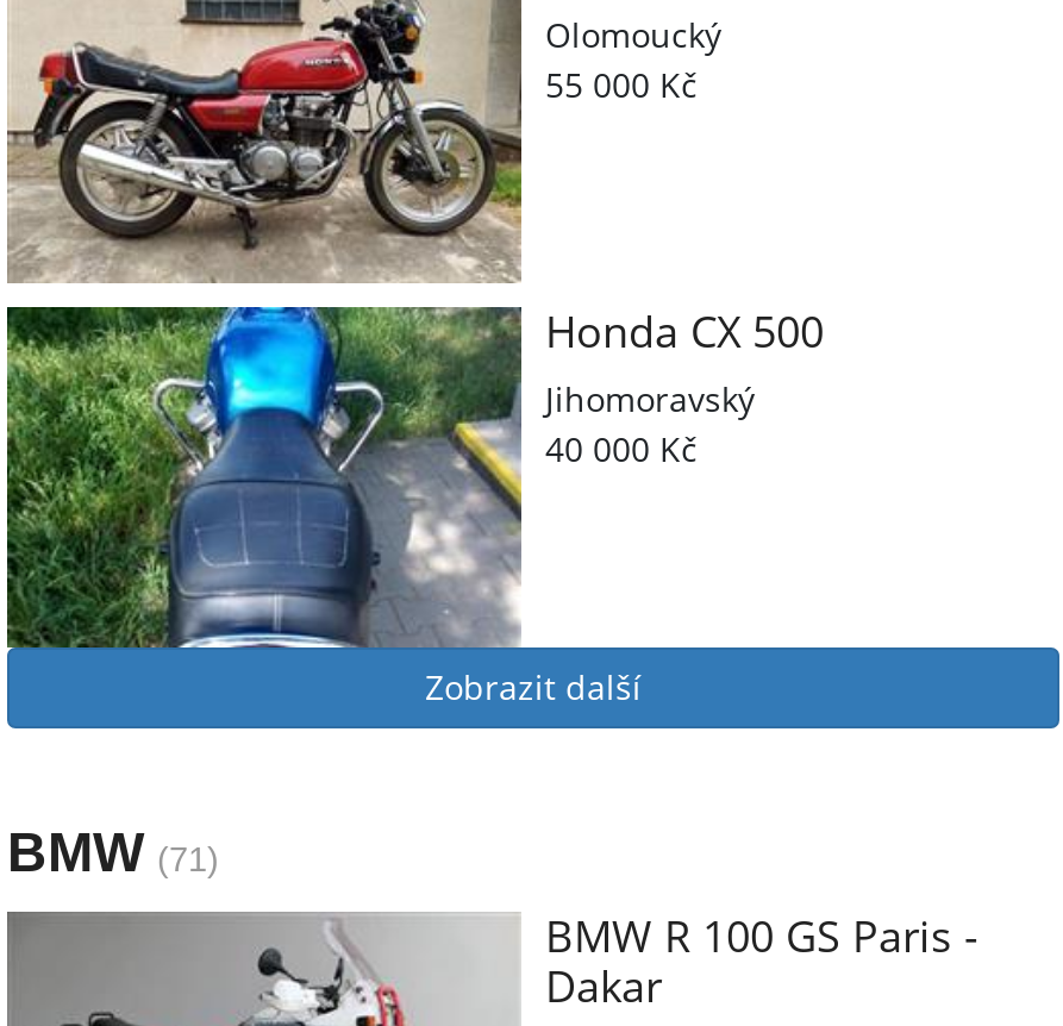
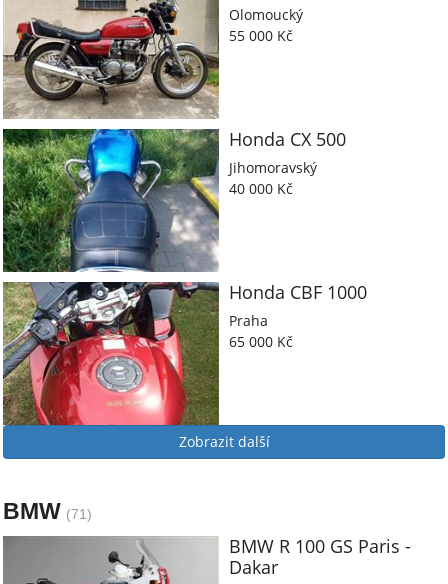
none -> [3,280,367,426] [image] | Honda CBF 1000 | Praha | 65 000 Kč

